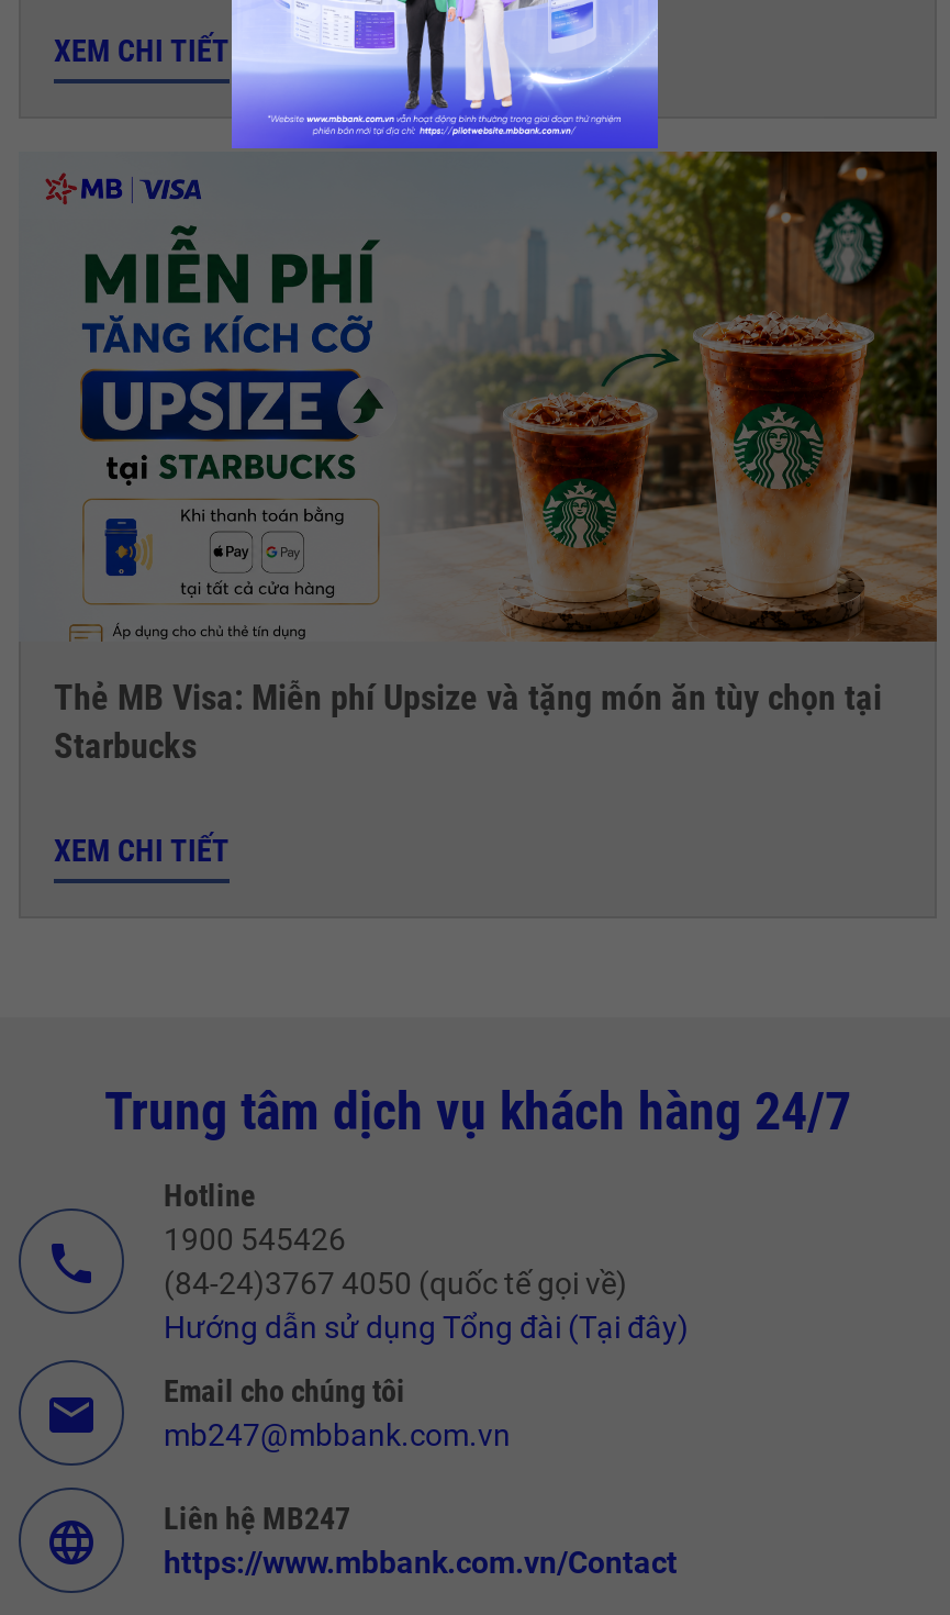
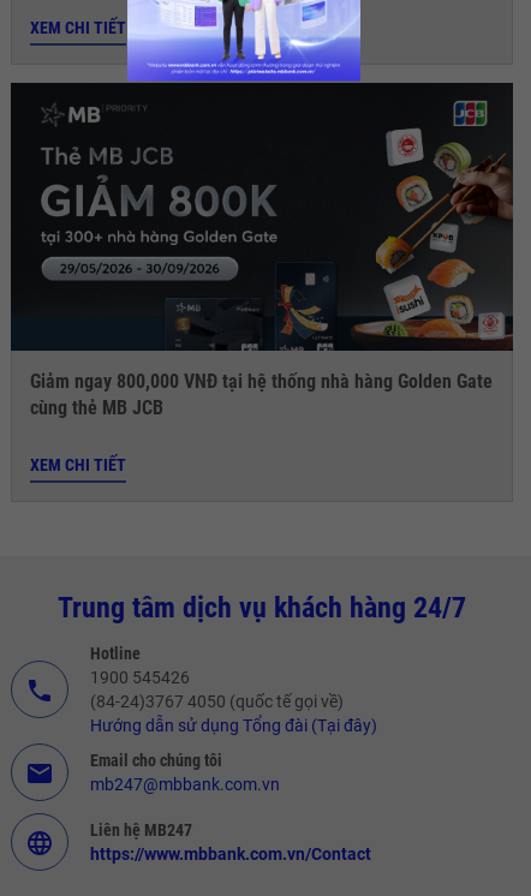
[21,152,937,767] [image] | Thẻ MB Visa: Miễn phí Upsize và tặng món ăn tùy chọn tại | Starbucks -> [11,83,513,419] [image] | Giảm ngay 800,000 VNĐ tại hệ thống nhà hàng Golden Gate | cùng thẻ MB JCB

